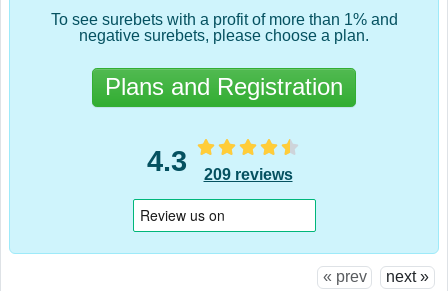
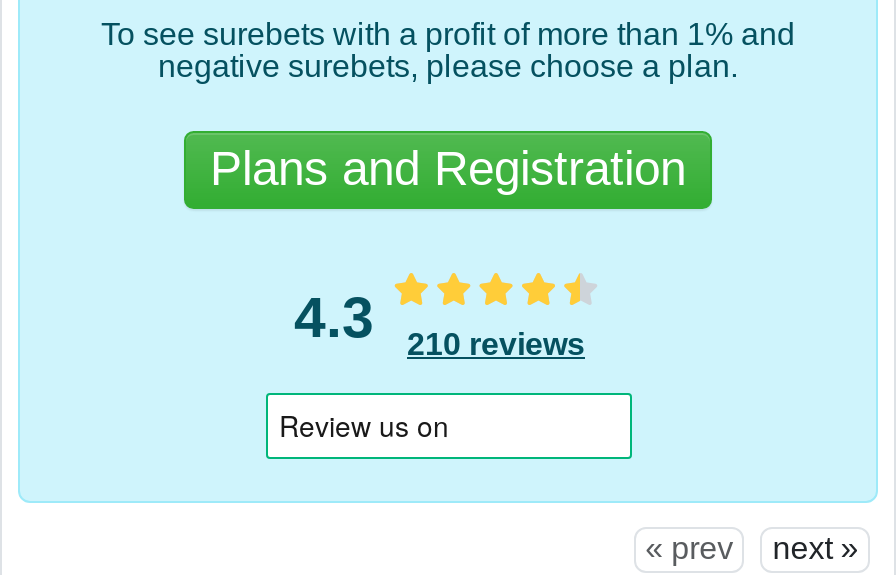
[147,145,292,183] 4.3 209 reviews -> [294,285,585,361] 4.3 210 reviews

